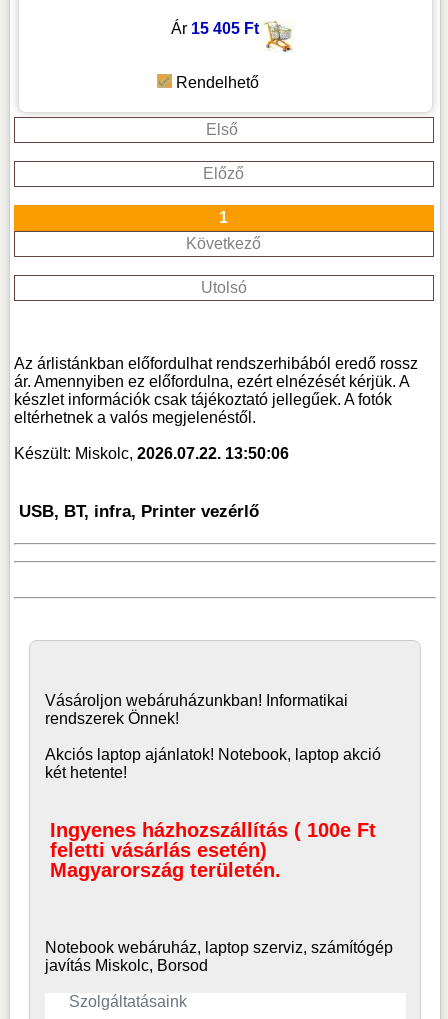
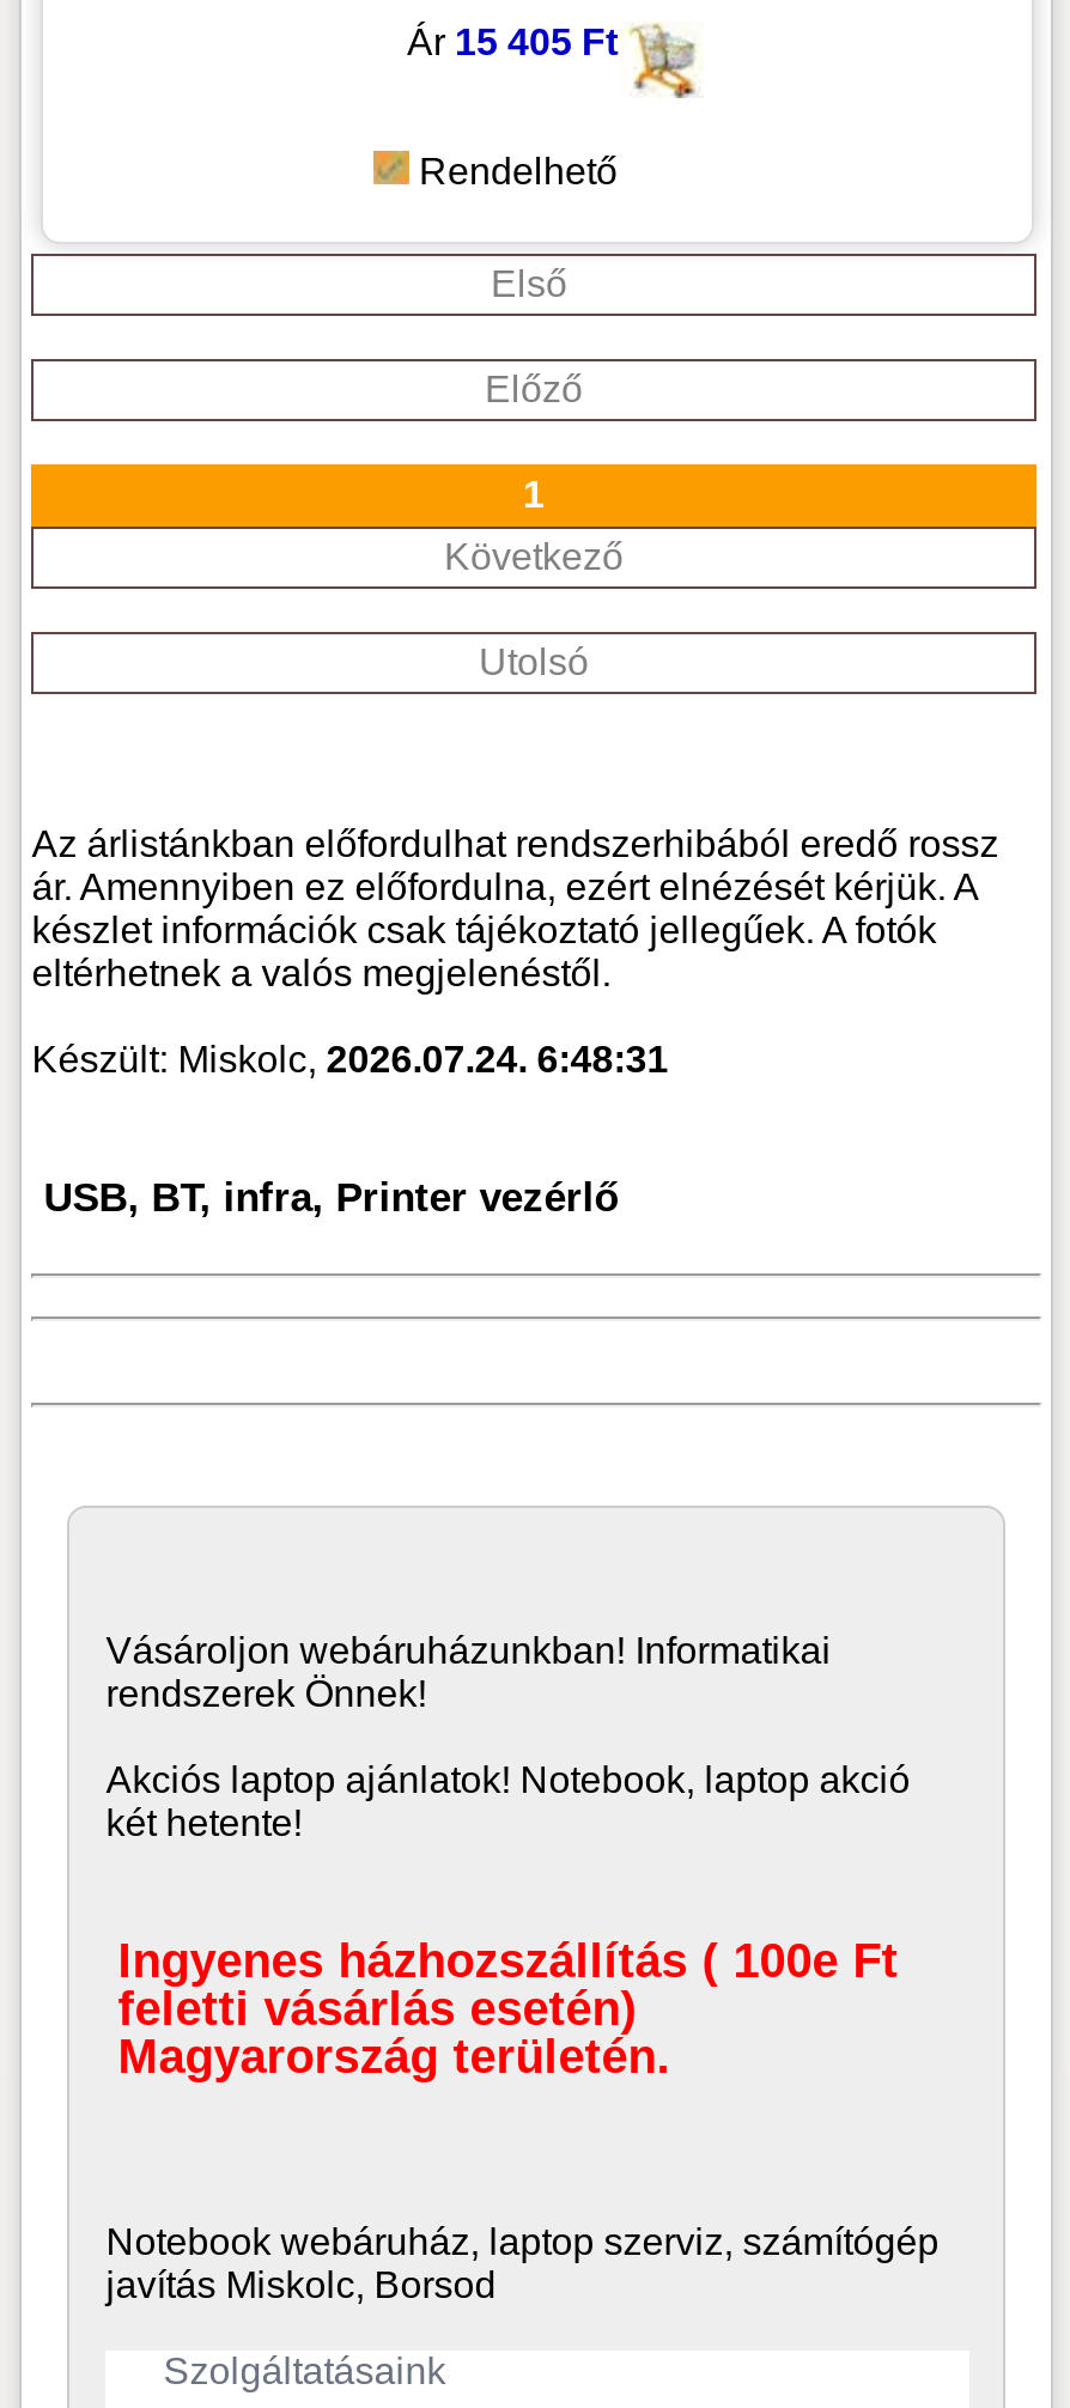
[14,445,289,462] Készült: Miskolc, 2026.07.22. 13:50:06 -> [32,1039,668,1080] Készült: Miskolc, 2026.07.24. 6:48:31

